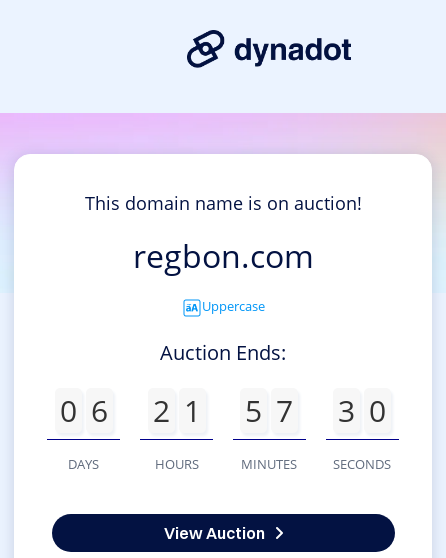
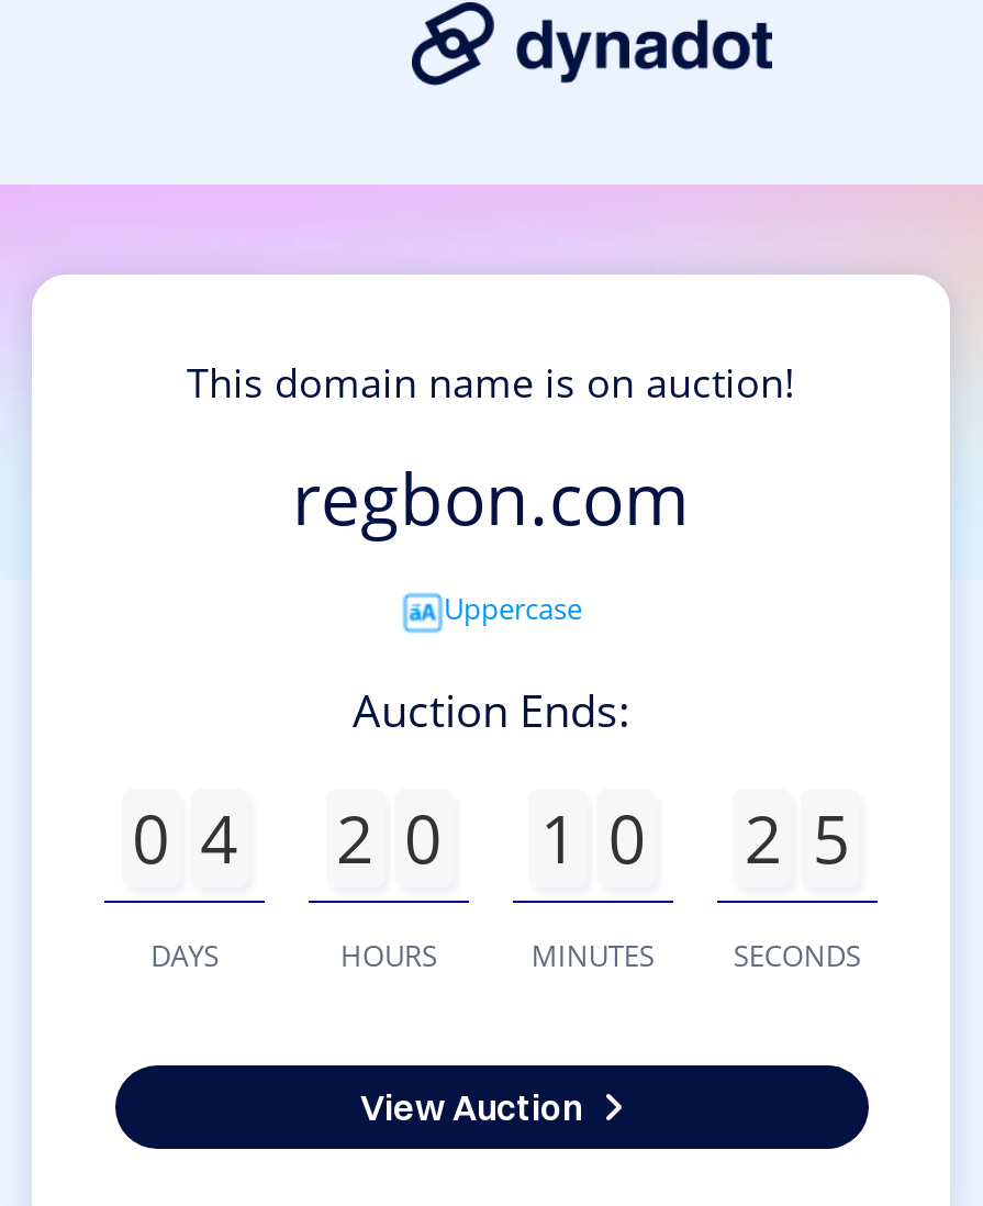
[60,390,108,431] 0 6 -> [132,793,237,883] 0 4
[152,390,200,431] 2 1 -> [336,793,442,883] 2 0
[245,390,293,431] 5 7 -> [540,793,646,883] 1 0
[338,390,386,431] 3 0 -> [744,793,850,883] 2 5

